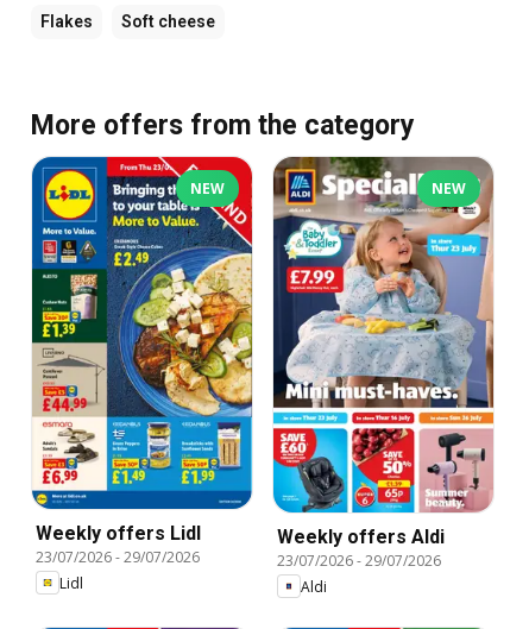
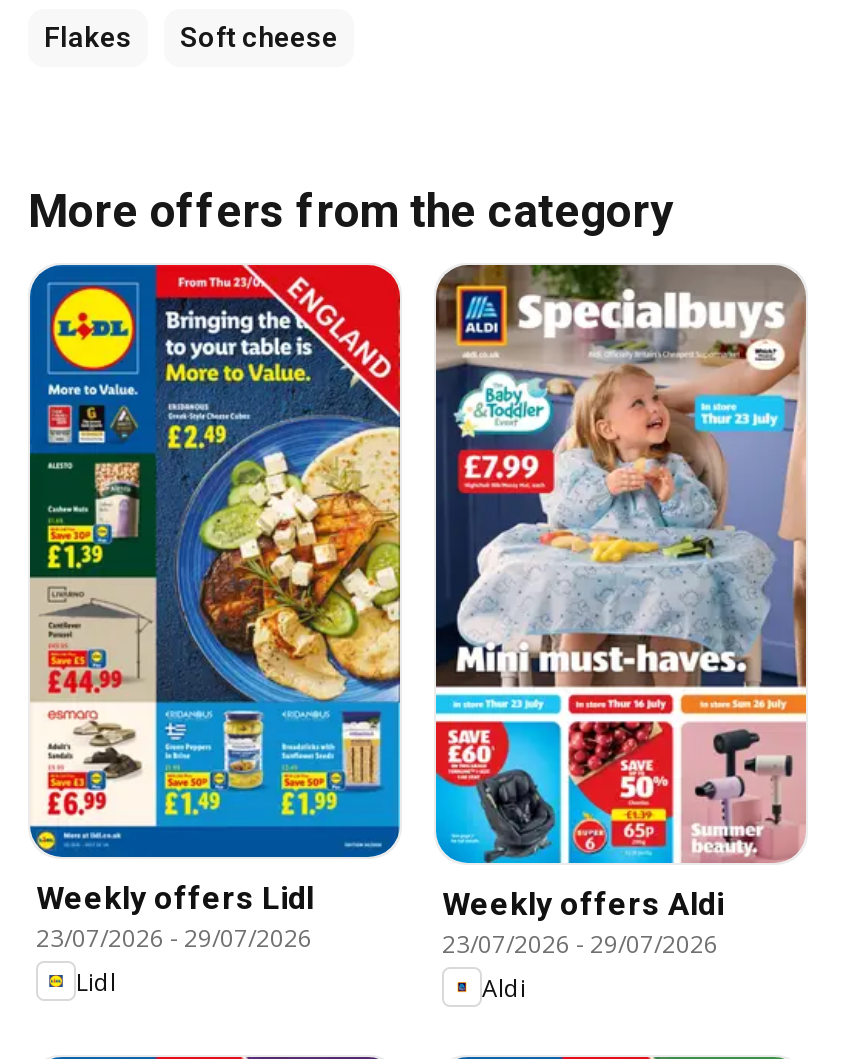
[190,178,225,199] NEW -> none
[432,178,466,199] NEW -> none

